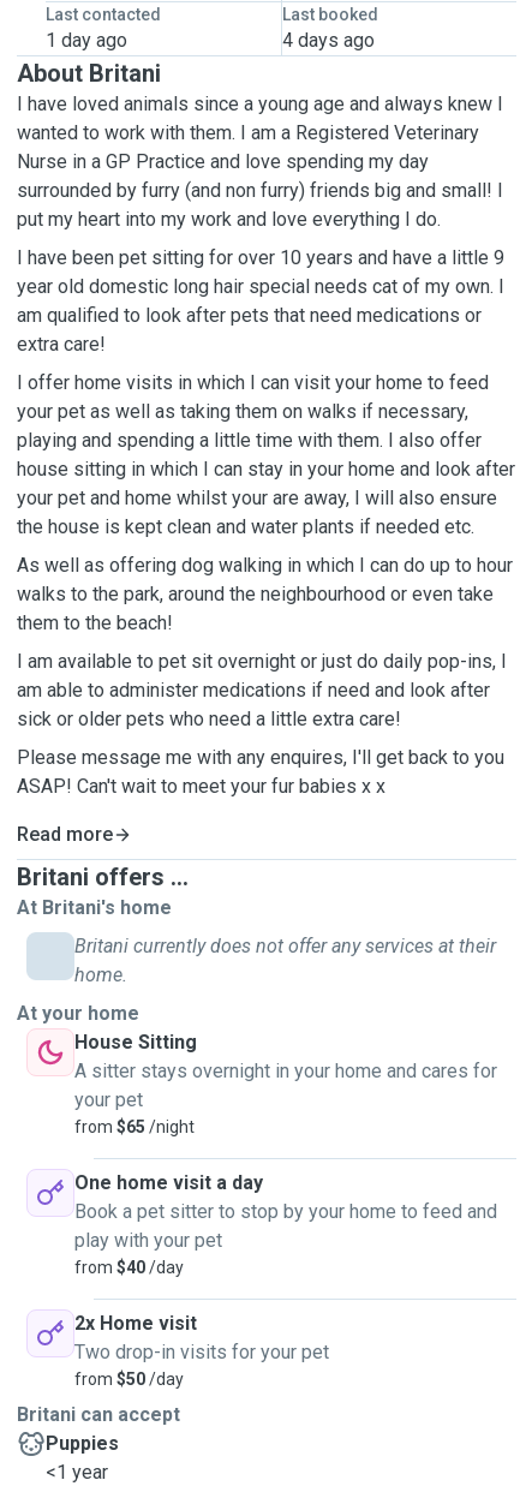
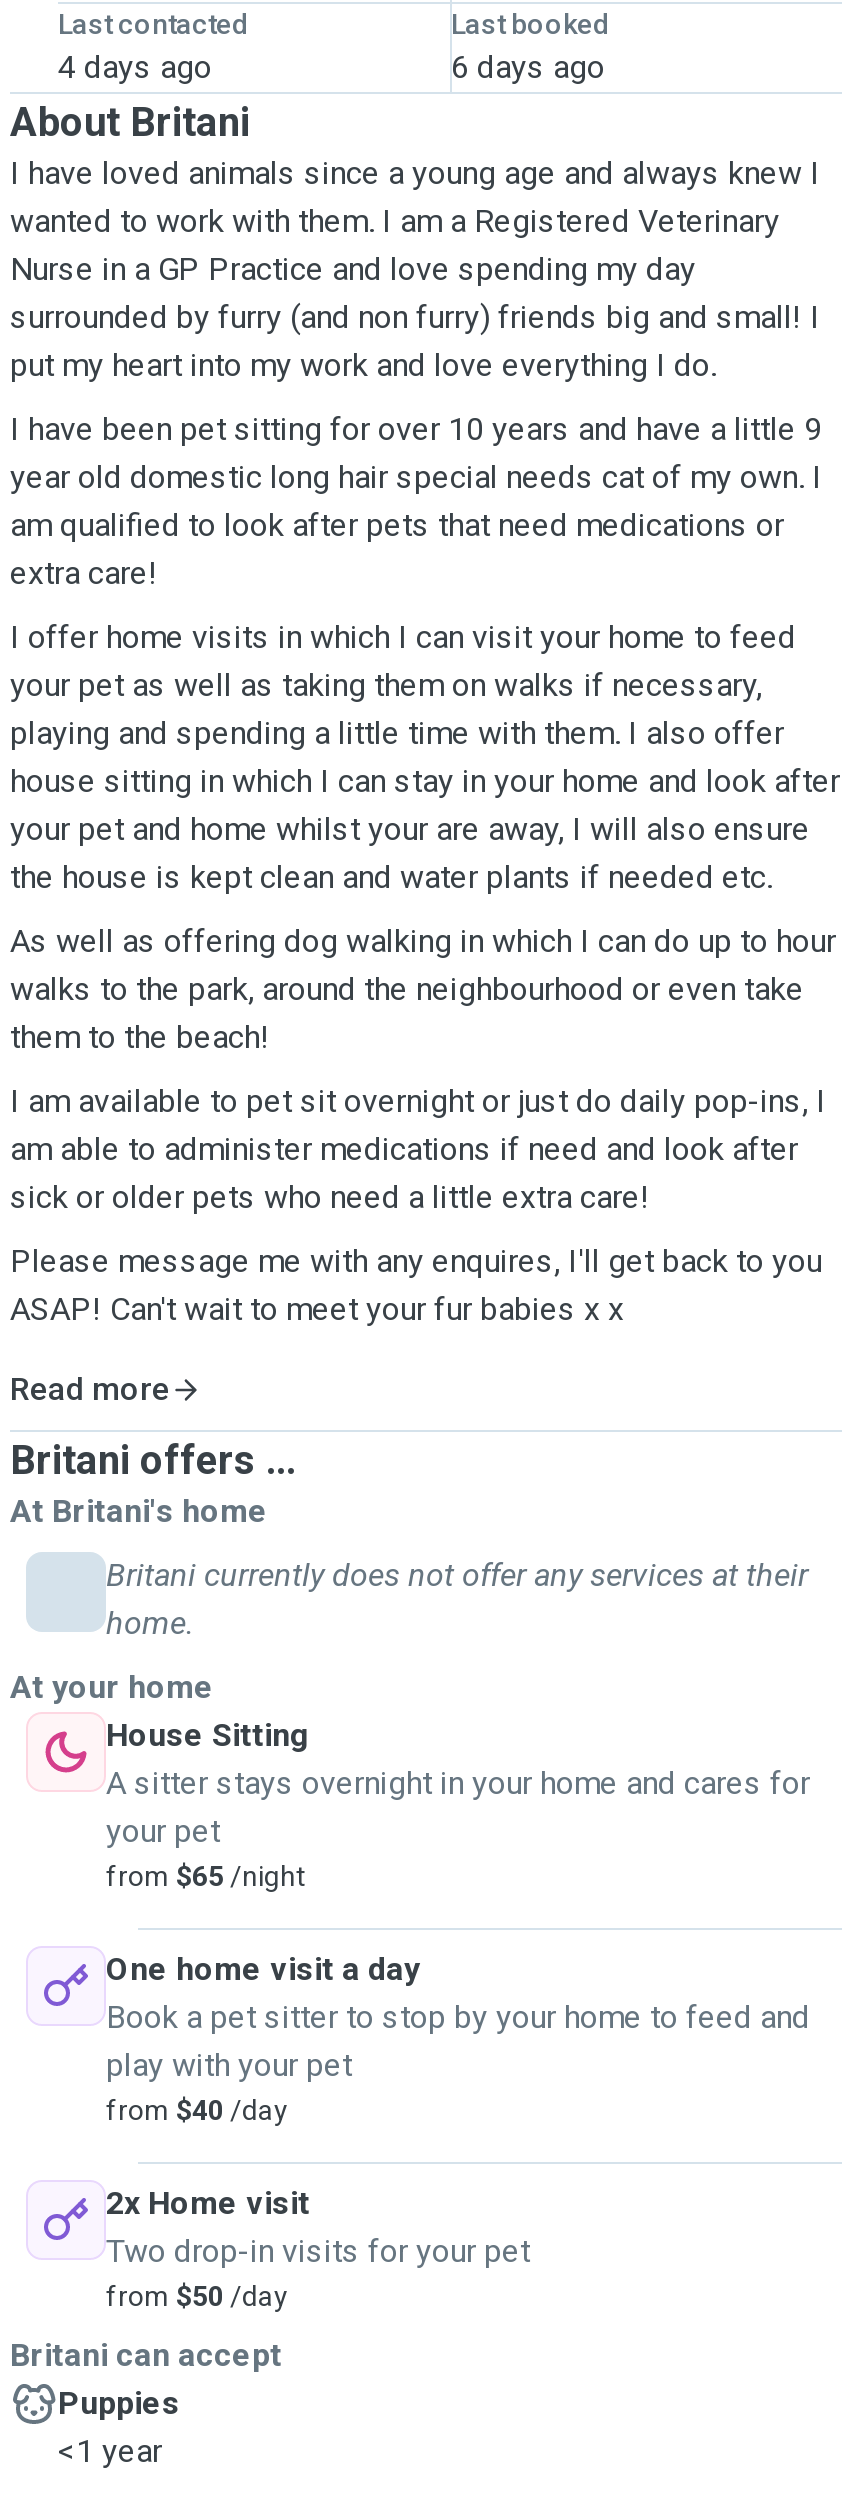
[46,29,127,52] 1 day ago -> [58,48,212,86] 4 days ago
[282,29,374,52] 4 days ago -> [451,48,605,86] 6 days ago

